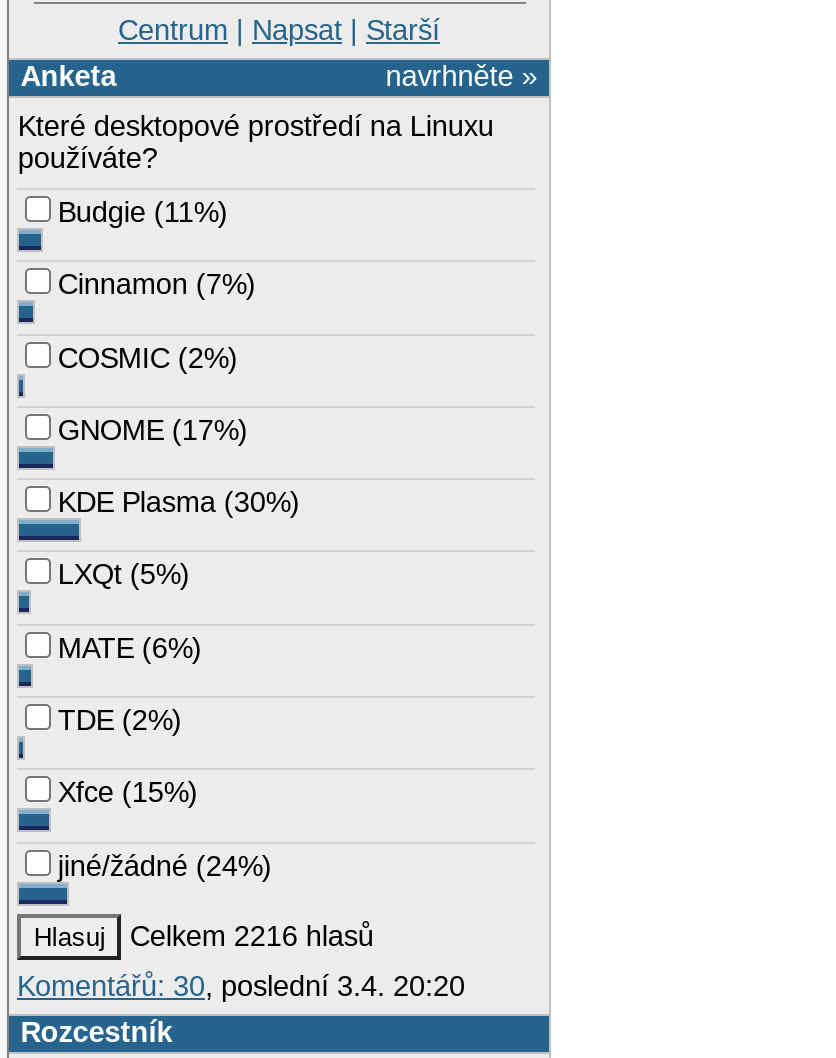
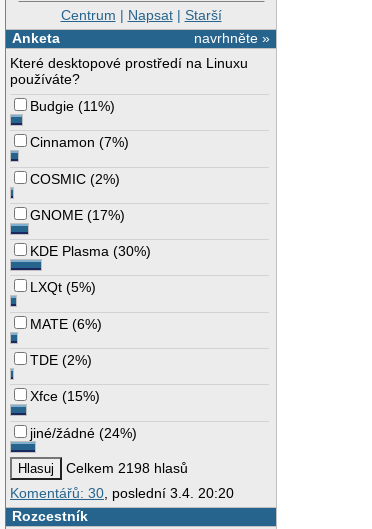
[122,920,374,952] Celkem 2216 hlasů -> [62,460,188,476] Celkem 2198 hlasů

